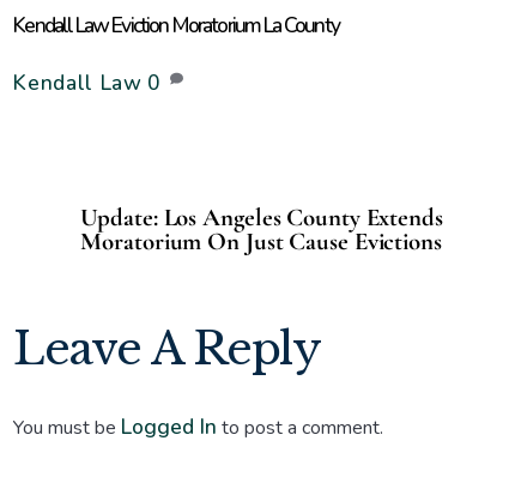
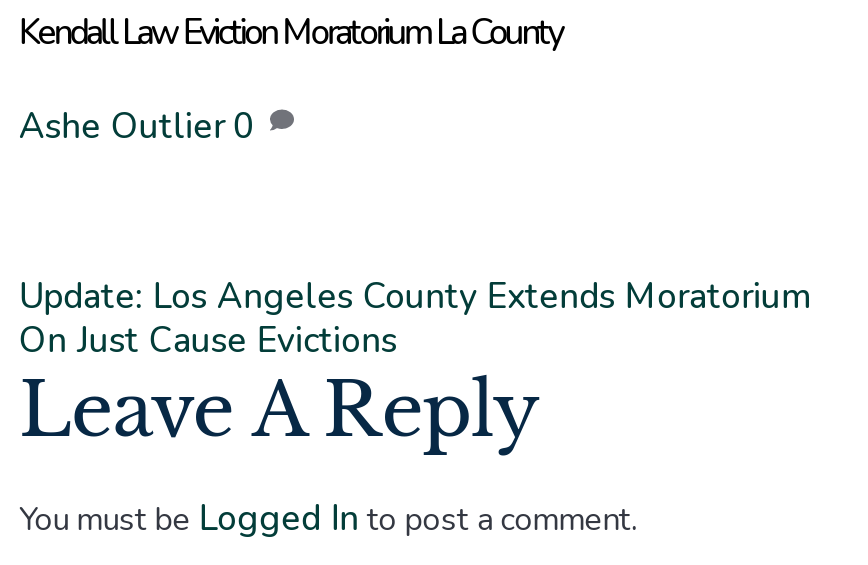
[14,68,160,96] Kendall Law 0 -> [19,103,255,151] Ashe Outlier 0

